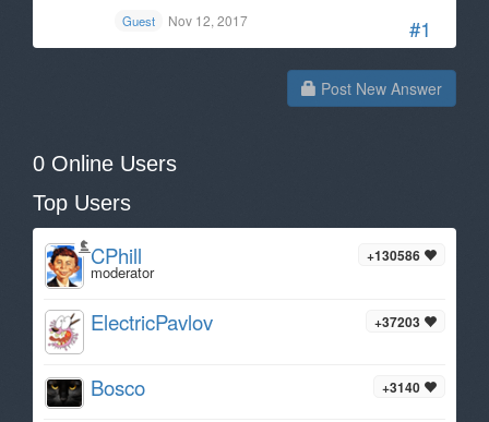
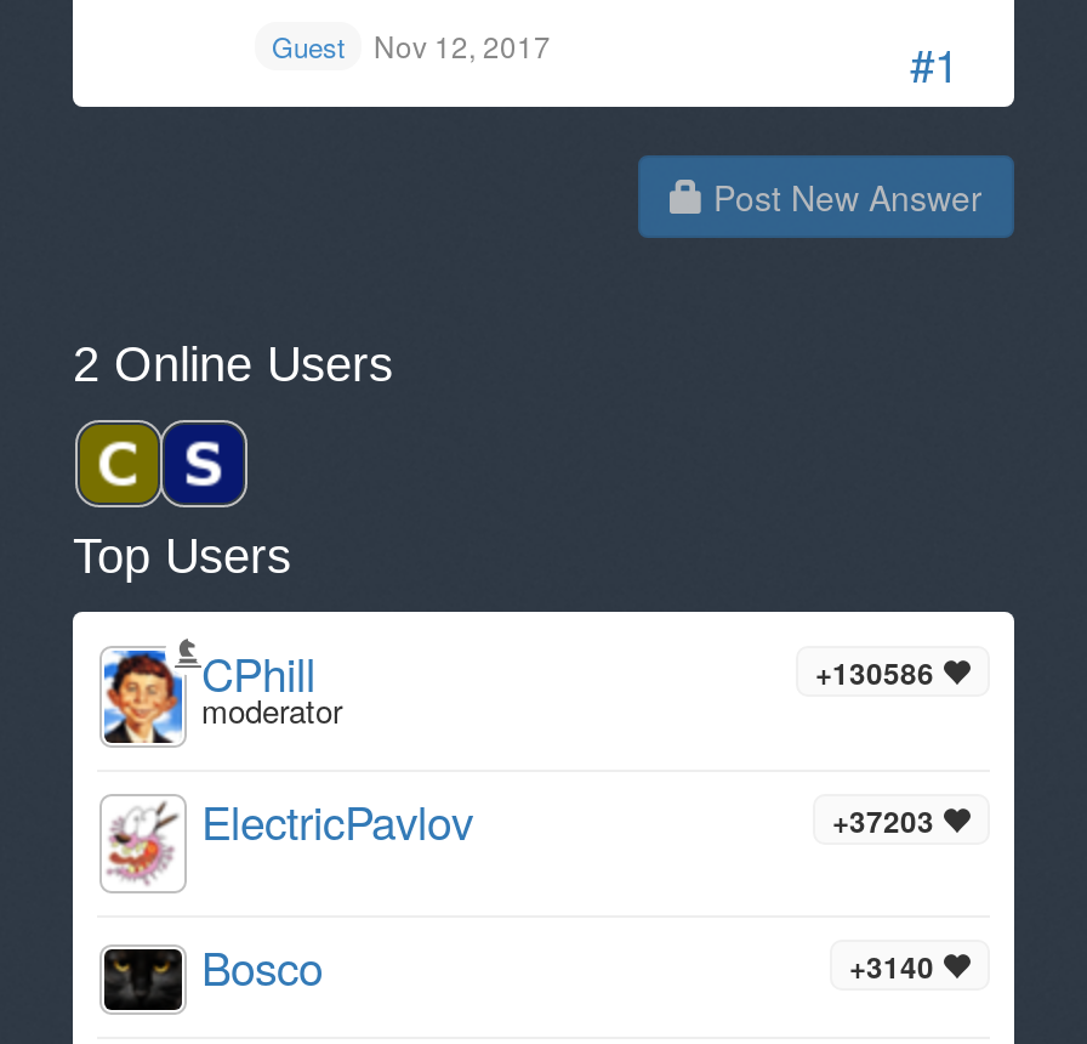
[33,152,177,176] 0 Online Users -> [73,337,393,391] 2 Online Users

